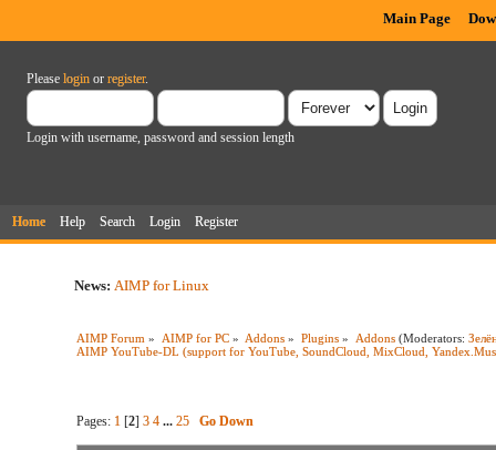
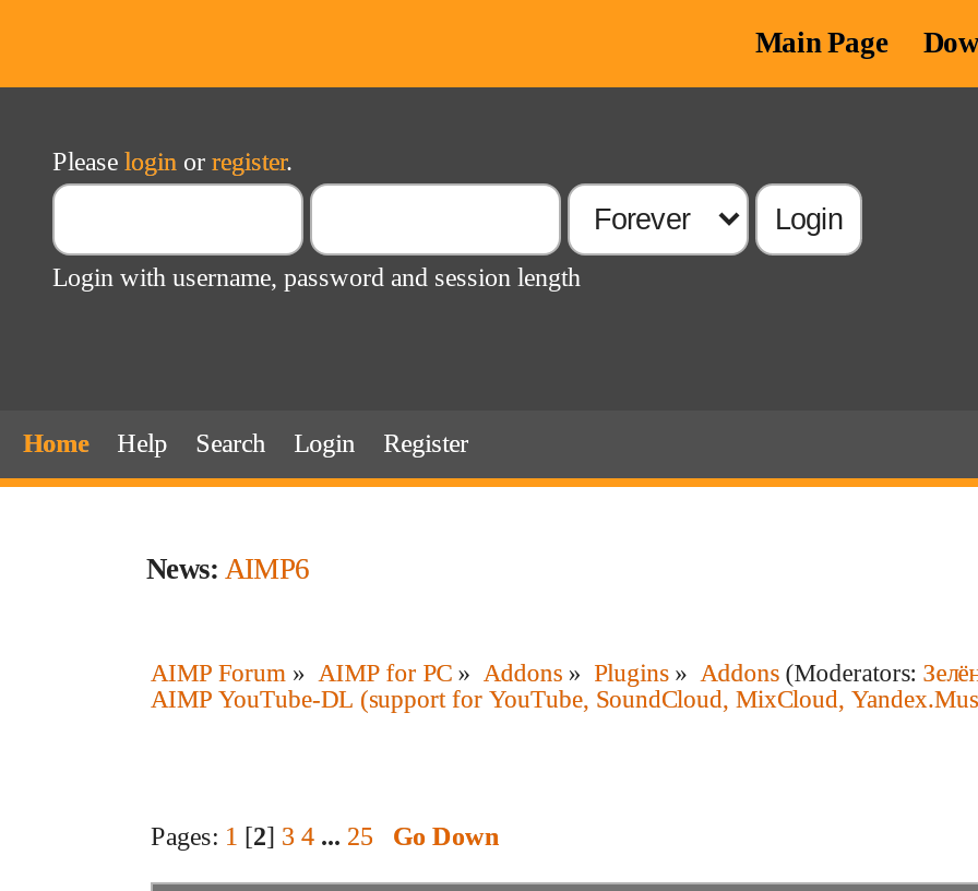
[74,277,209,294] News: AIMP for Linux -> [146,553,310,585] News: AIMP6

